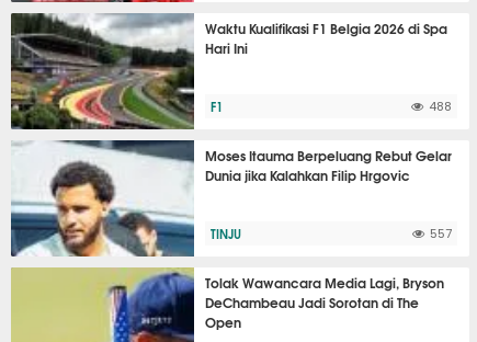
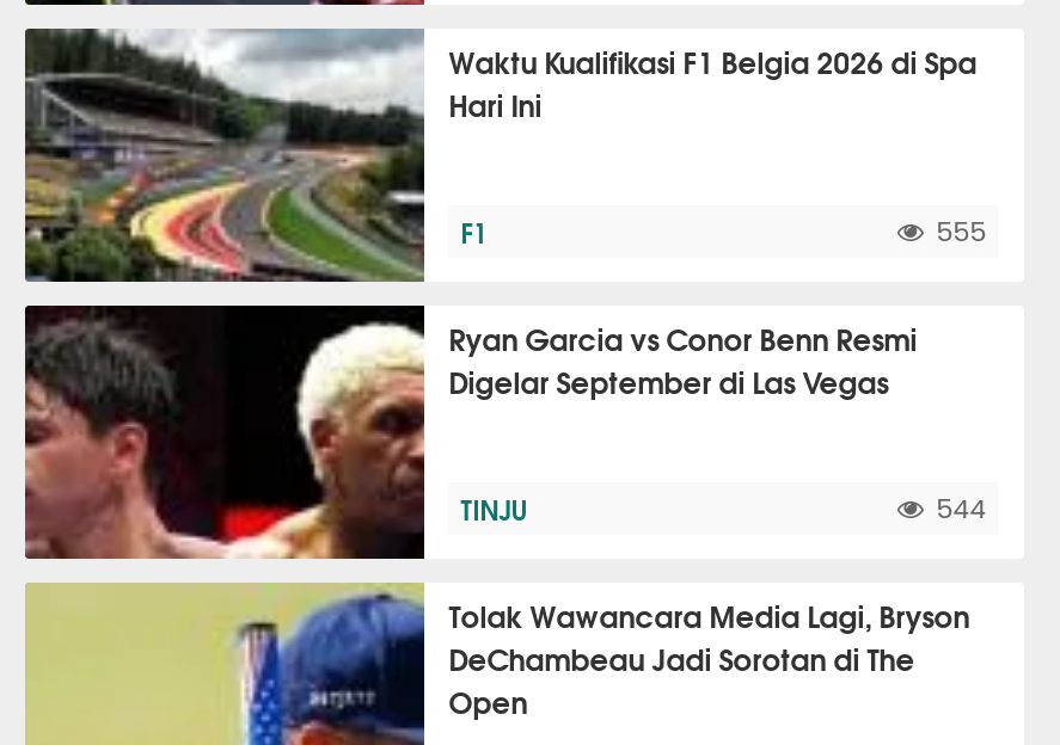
[429,101,452,113] 488 -> [936,220,986,246] 555
[10,139,452,258] [image] | Moses Itauma Berpeluang Rebut Gelar | Dunia jika Kalahkan Filip Hrgovic -> [23,303,917,561] [image] | Ryan Garcia vs Conor Benn Resmi | Digelar September di Las Vegas
[430,228,452,240] 557 -> [936,497,986,523] 544

